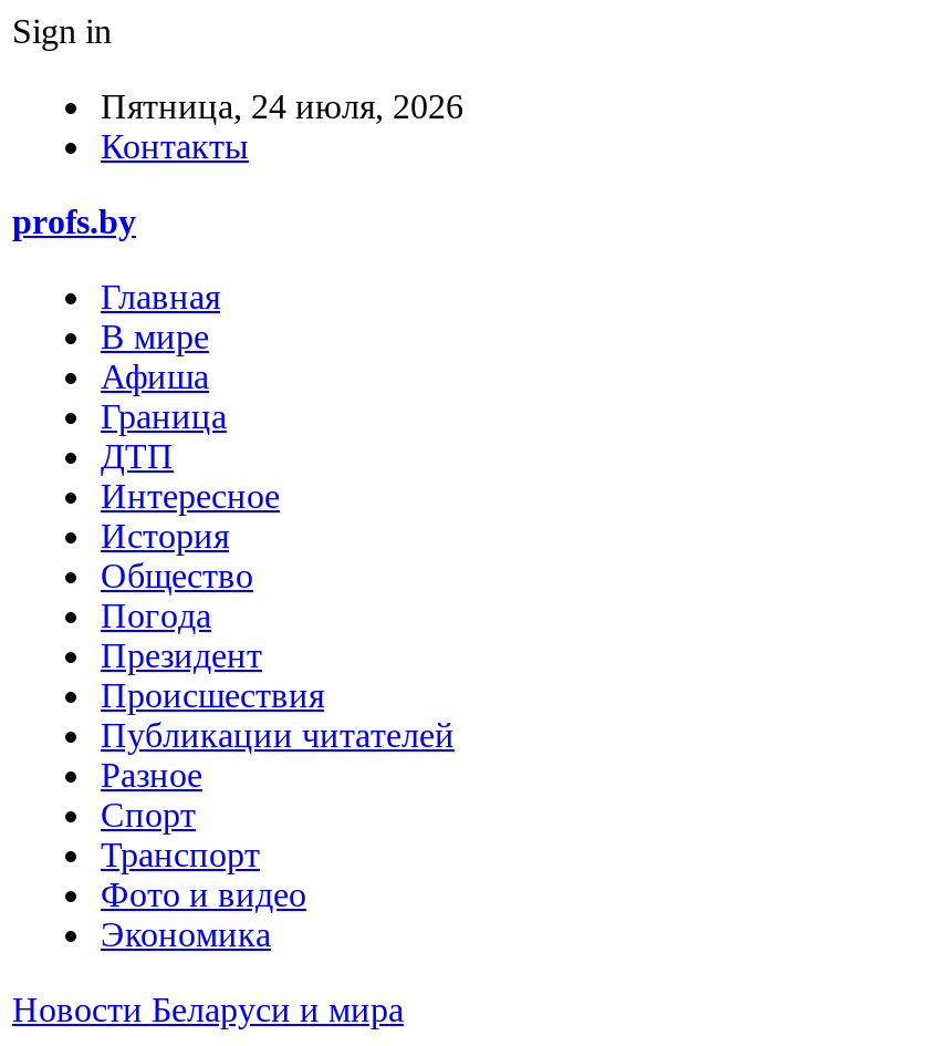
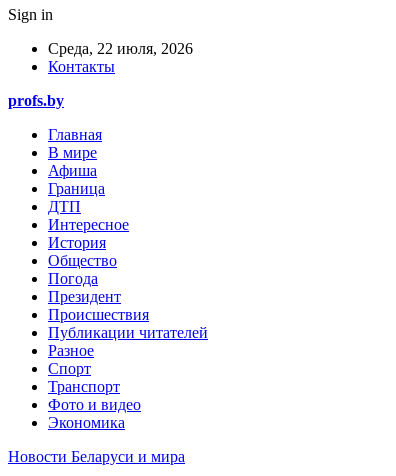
[101,87,463,125] Пятница, 24 июля, 2026 -> [48,40,193,57] Среда, 22 июля, 2026

